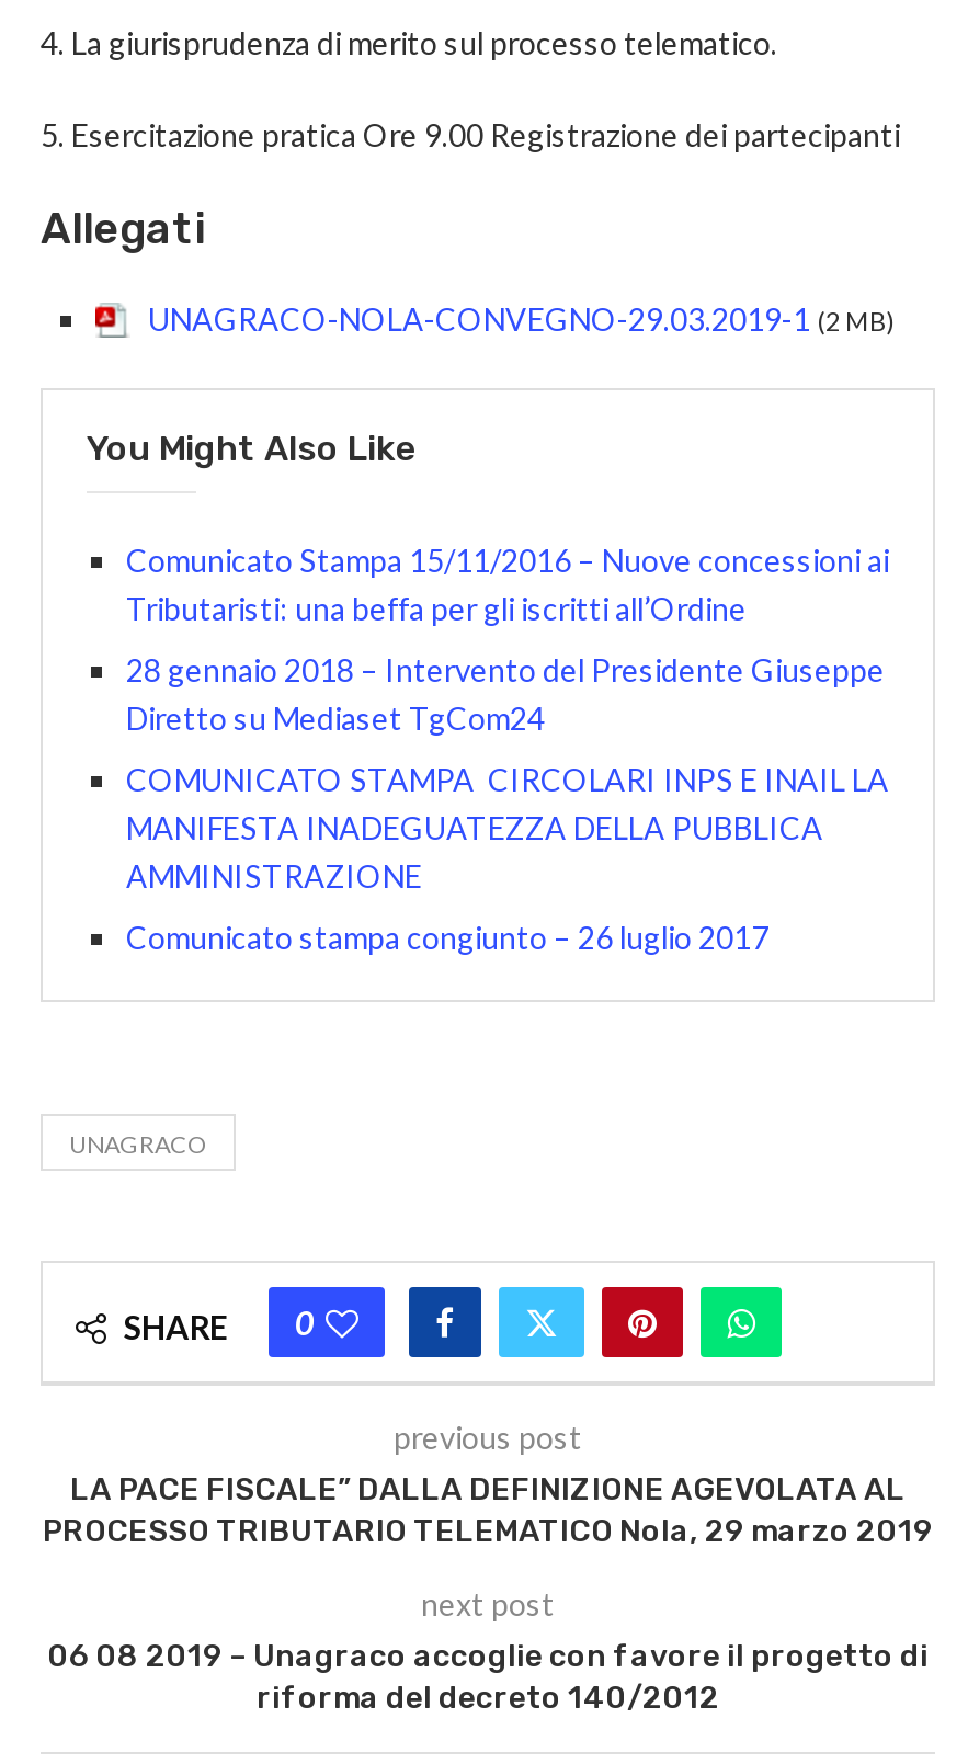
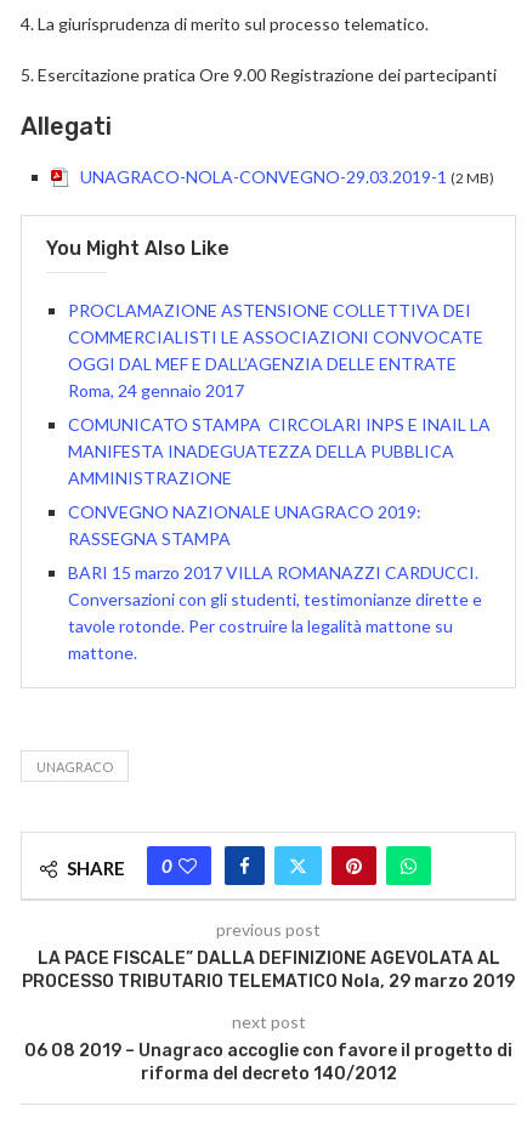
[126,541,889,736] Comunicato Stampa 15/11/2016 – Nuove concessioni ai | Tributaristi: una beffa per gli iscritti all’Ordine | 28 gennaio 2018 – Intervento del Presidente Giuseppe | Diretto su Mediaset TgCom24 -> [68,299,483,400] PROCLAMAZIONE ASTENSIONE COLLETTIVA DEI | COMMERCIALISTI LE ASSOCIAZIONI CONVOCATE | OGGI DAL MEF E DALL’AGENZIA DELLE ENTRATE | Roma, 24 gennaio 2017
[126,918,768,955] Comunicato stampa congiunto – 26 luglio 2017 -> [68,501,482,662] CONVEGNO NAZIONALE UNAGRACO 2019: | RASSEGNA STAMPA | BARI 15 marzo 2017 VILLA ROMANAZZI CARDUCCI. | Conversazioni con gli studenti, testimonianze dirette e | tavole rotonde. Per costruire la legalità mattone su | mattone.

